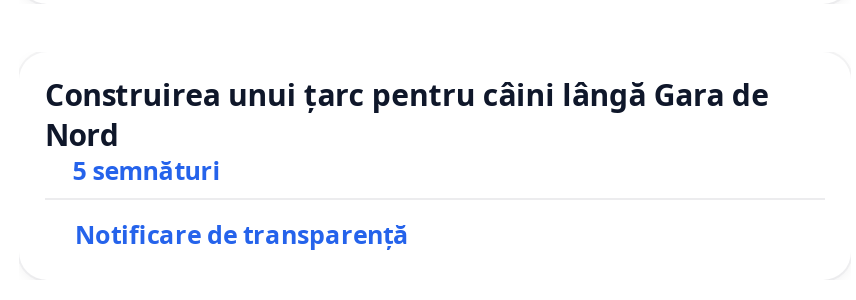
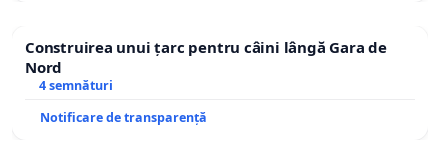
[73,153,221,187] 5 semnături -> [39,76,113,93] 4 semnături

